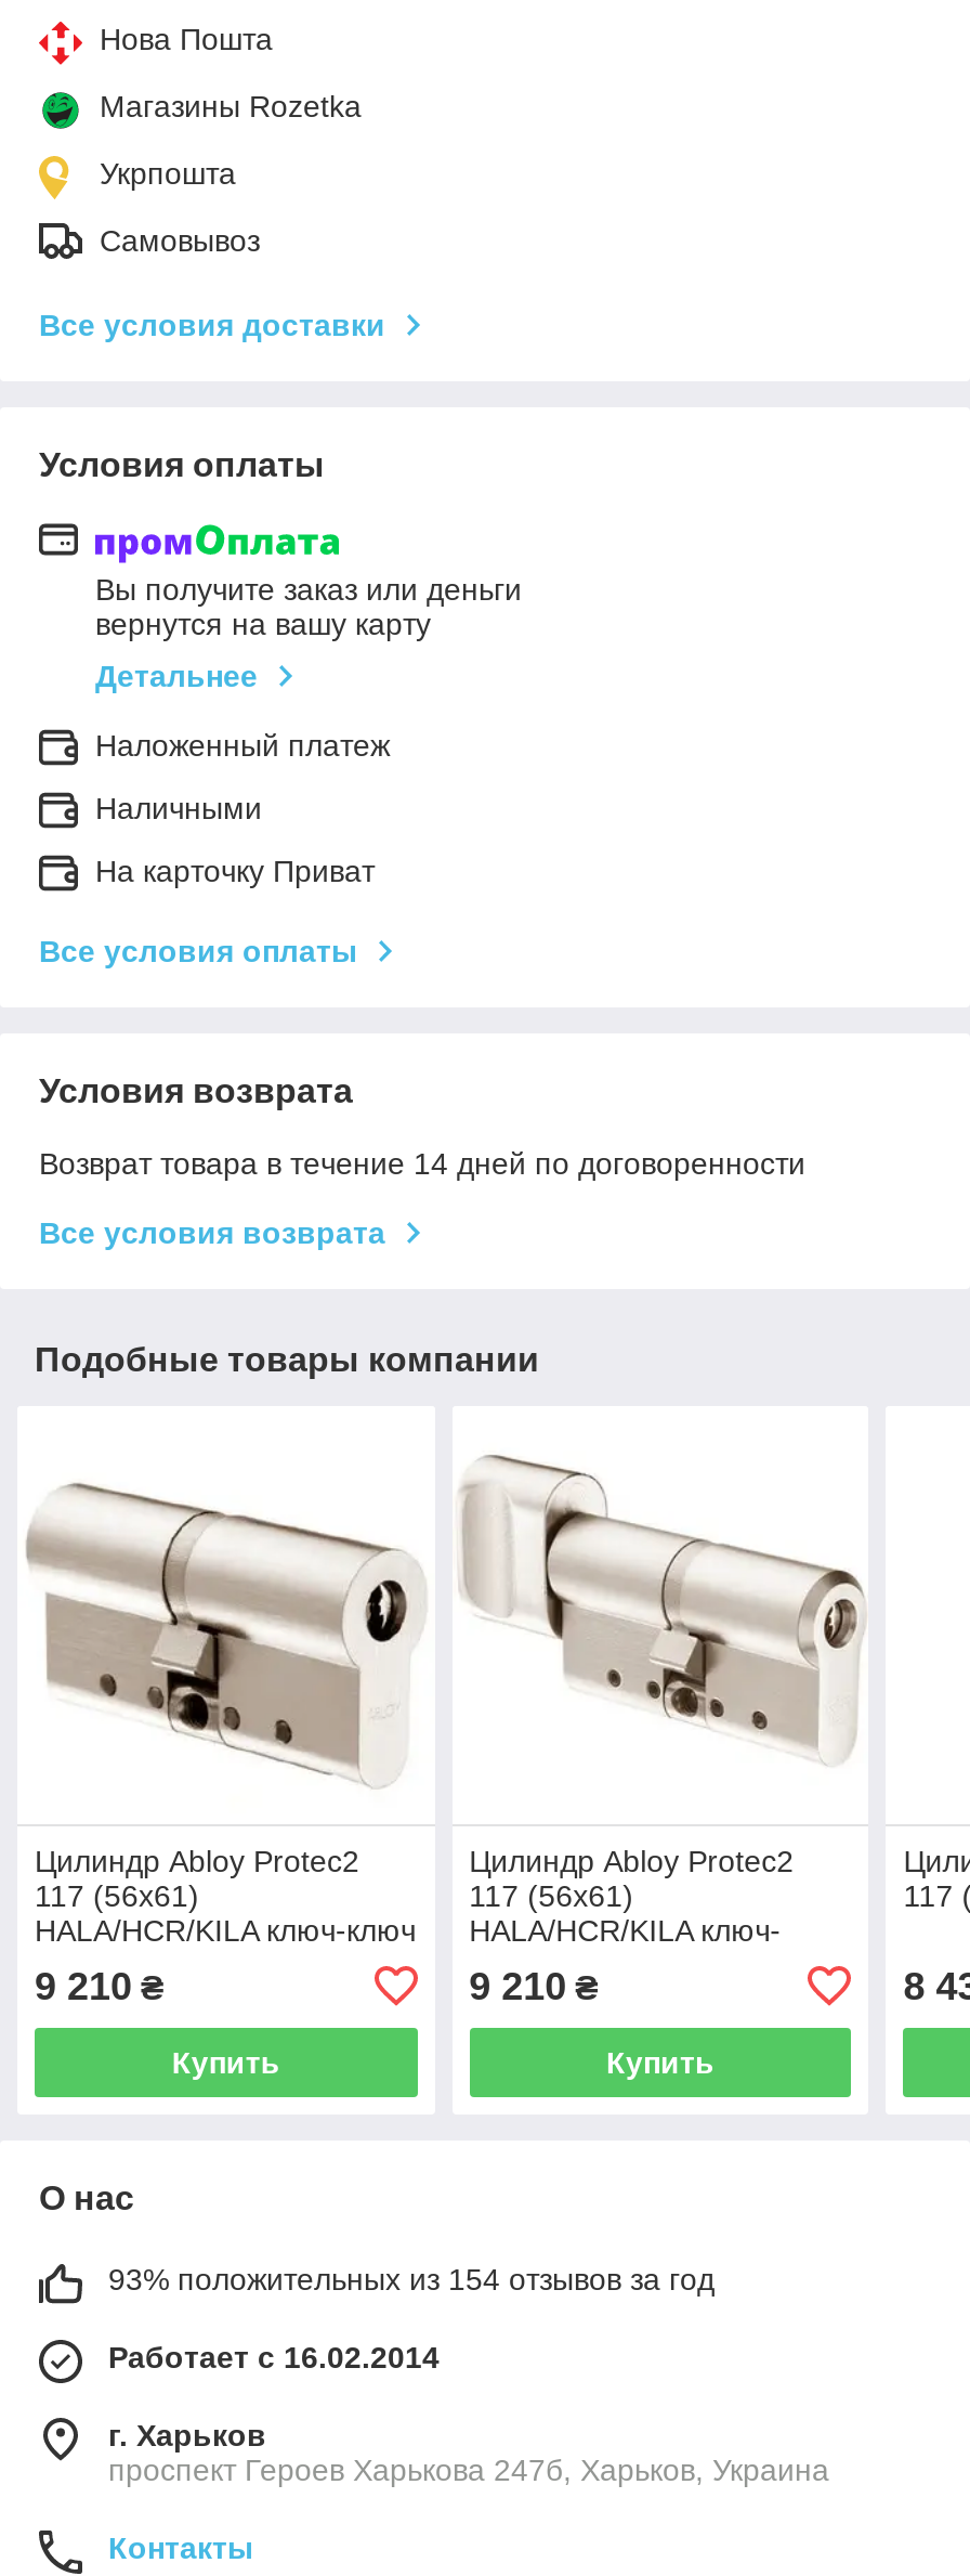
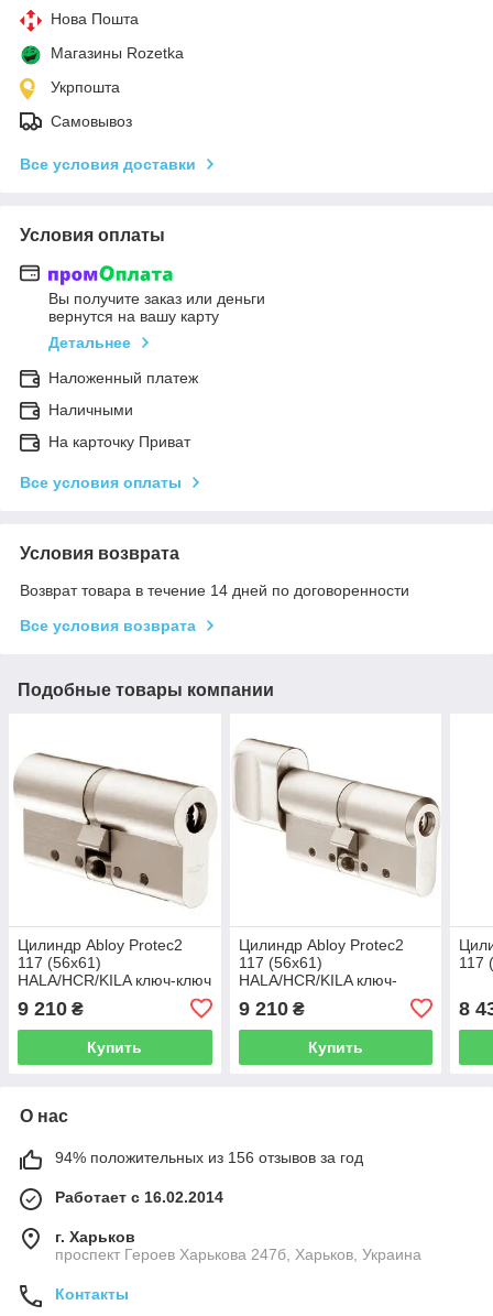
[108,2261,715,2296] 93% положительных из 154 отзывов за год -> [55,1148,363,1166] 94% положительных из 156 отзывов за год

